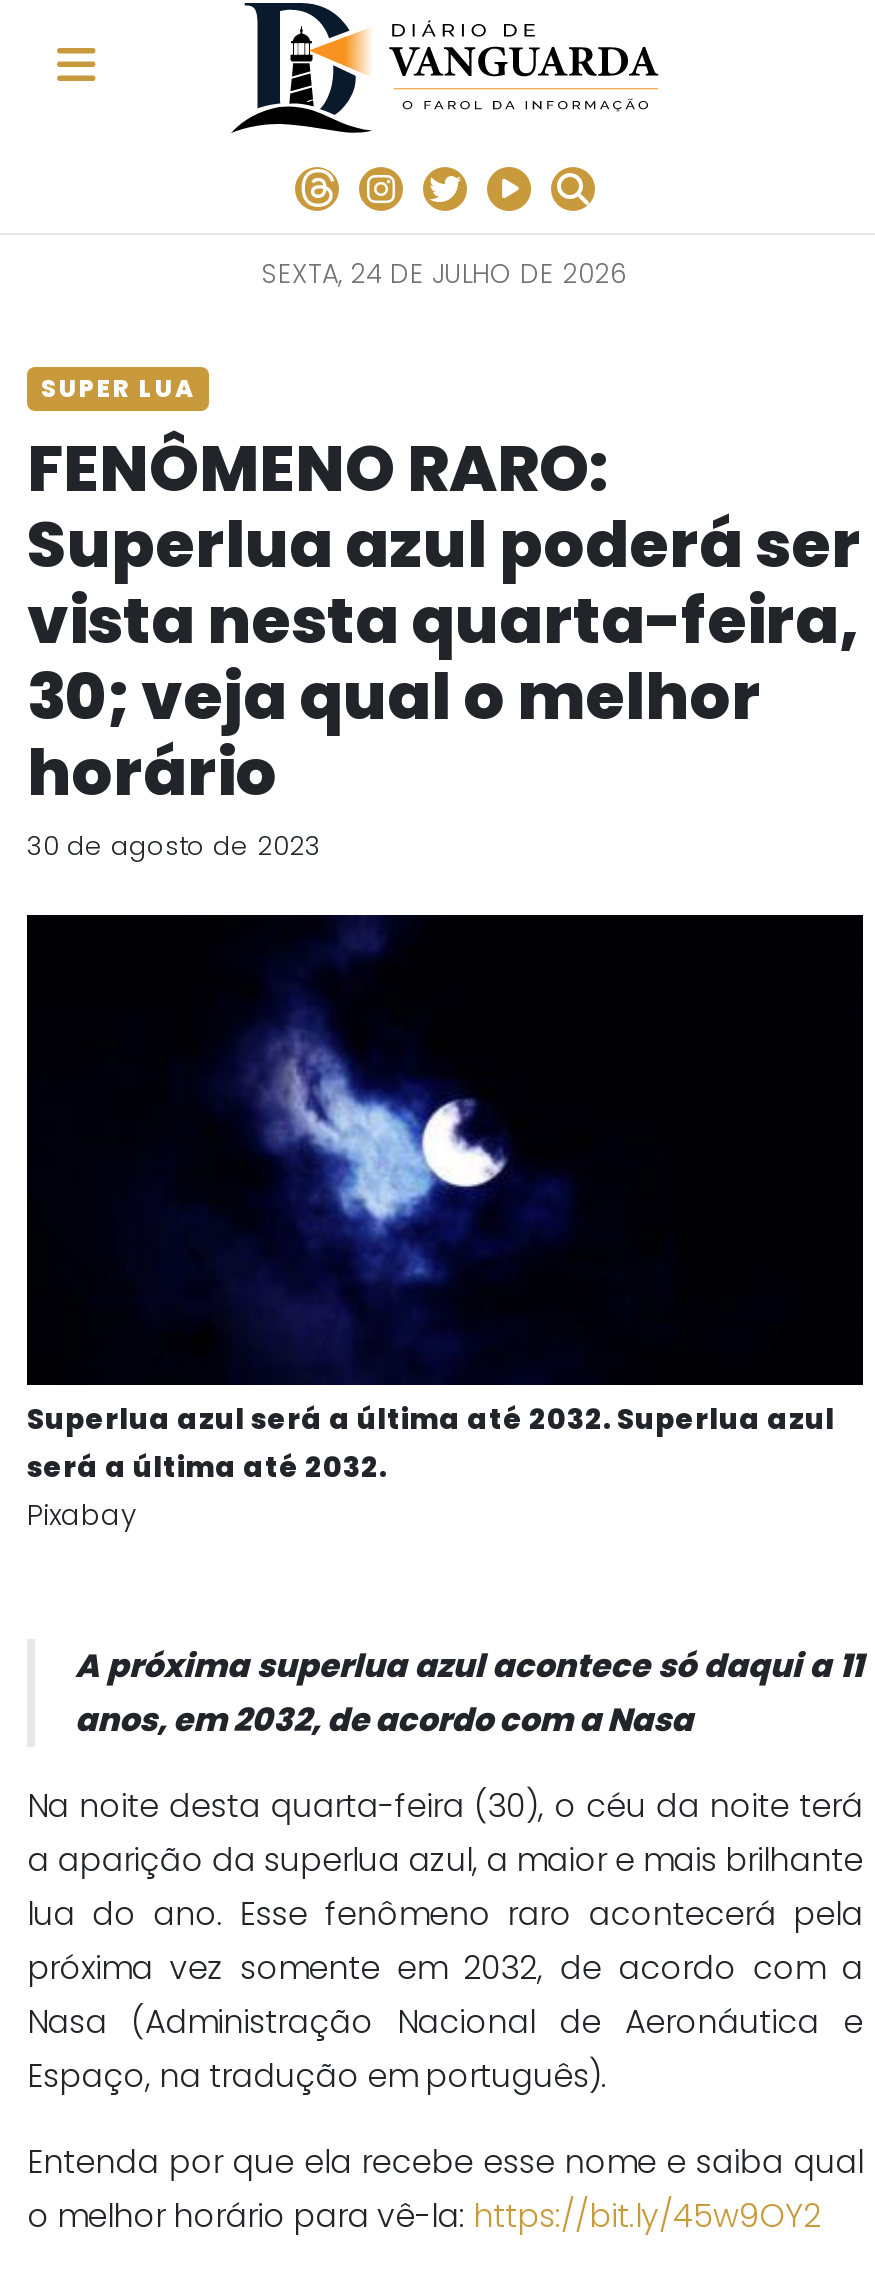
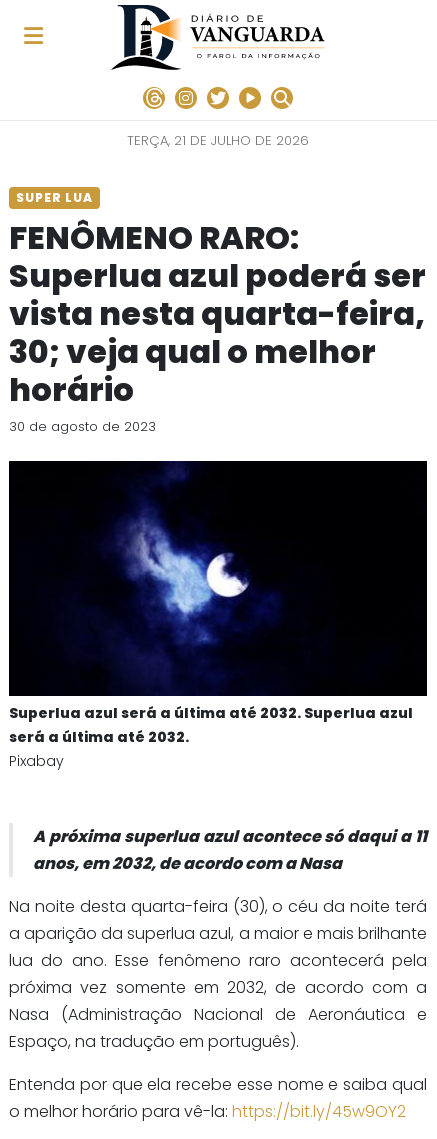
[262,255,628,293] SEXTA, 24 DE JULHO DE 2026 -> [127,131,309,150] TERÇA, 21 DE JULHO DE 2026

